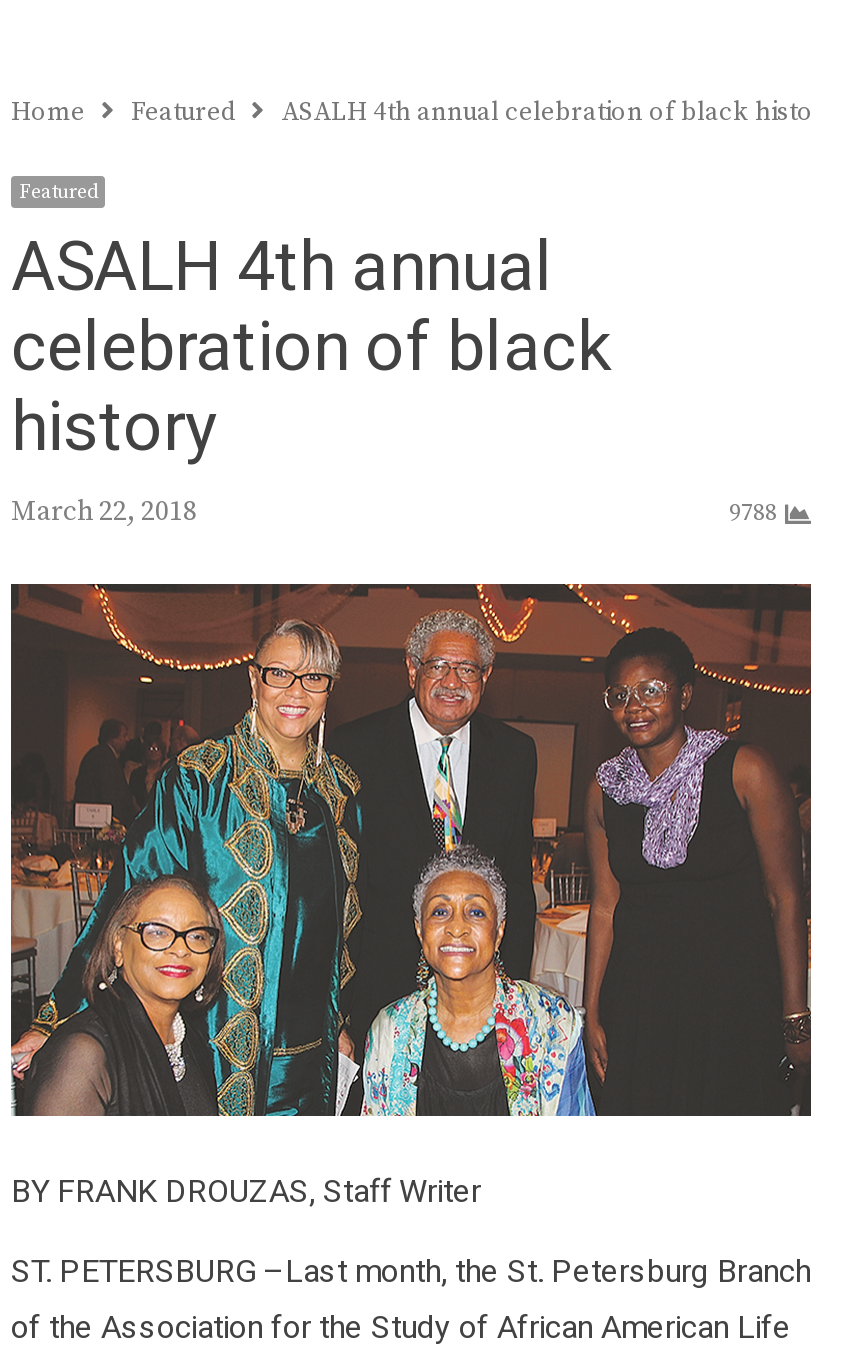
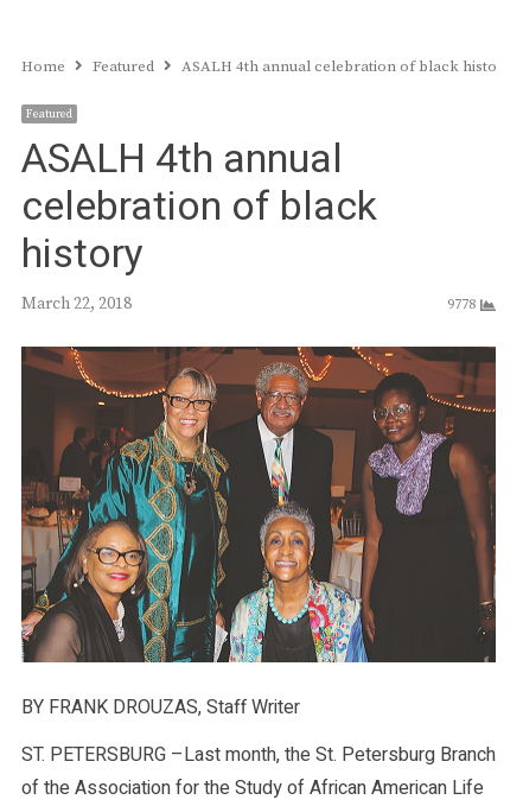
[729,499,777,529] 9788 -> [447,296,476,314] 9778

